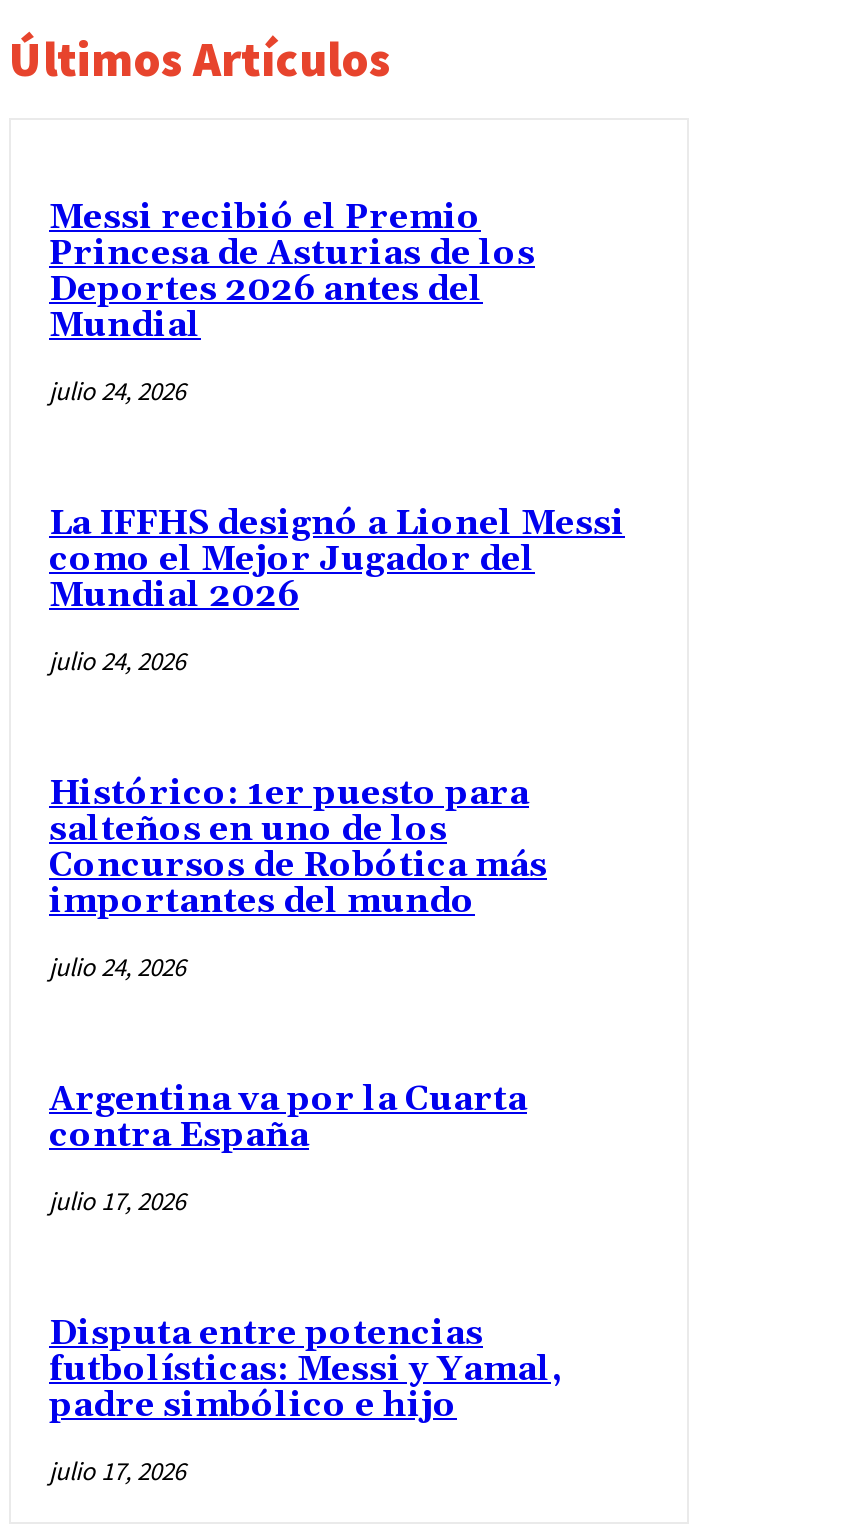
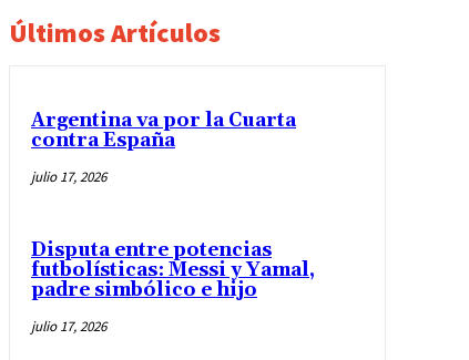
[49,195,625,983] Messi recibió el Premio | Princesa de Asturias de los | Deportes 2026 antes del | Mundial | julio 24, 2026 | La IFFHS designó a Lionel Messi | como el Mejor Jugador del | Mundial 2026 | julio 24, 2026 | Histórico: 1er puesto para | salteños en uno de los | Concursos de Robótica más | importantes del mundo | julio 24, 2026 -> none

